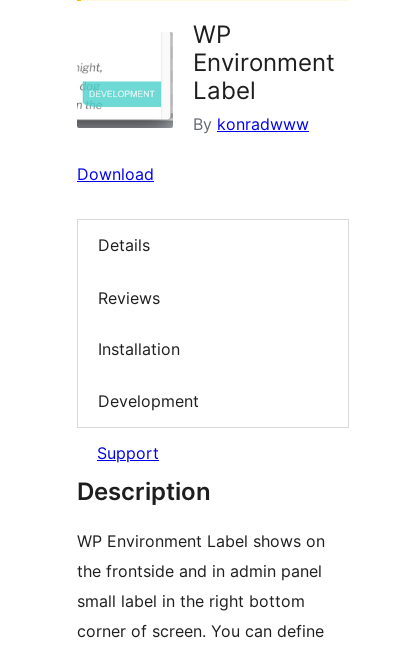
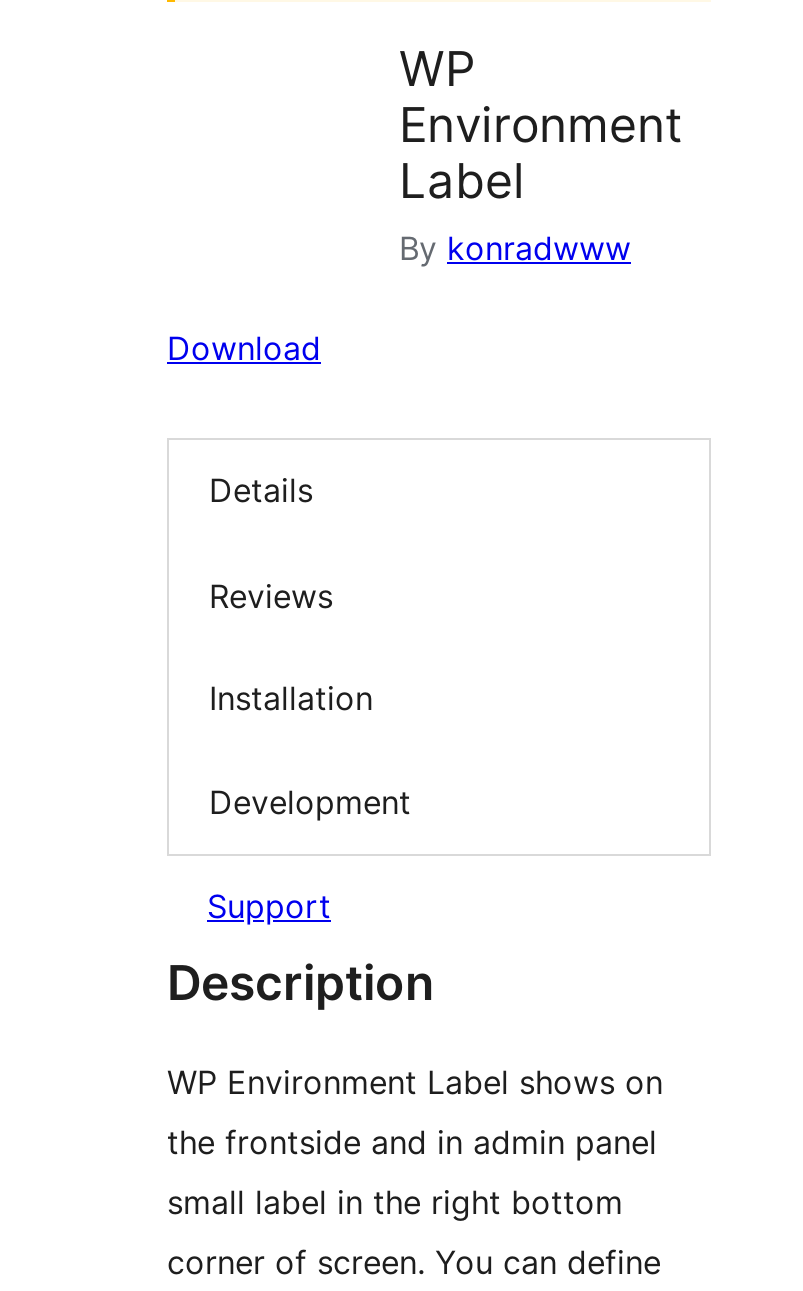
[76,32,174,129] [image] -> none

